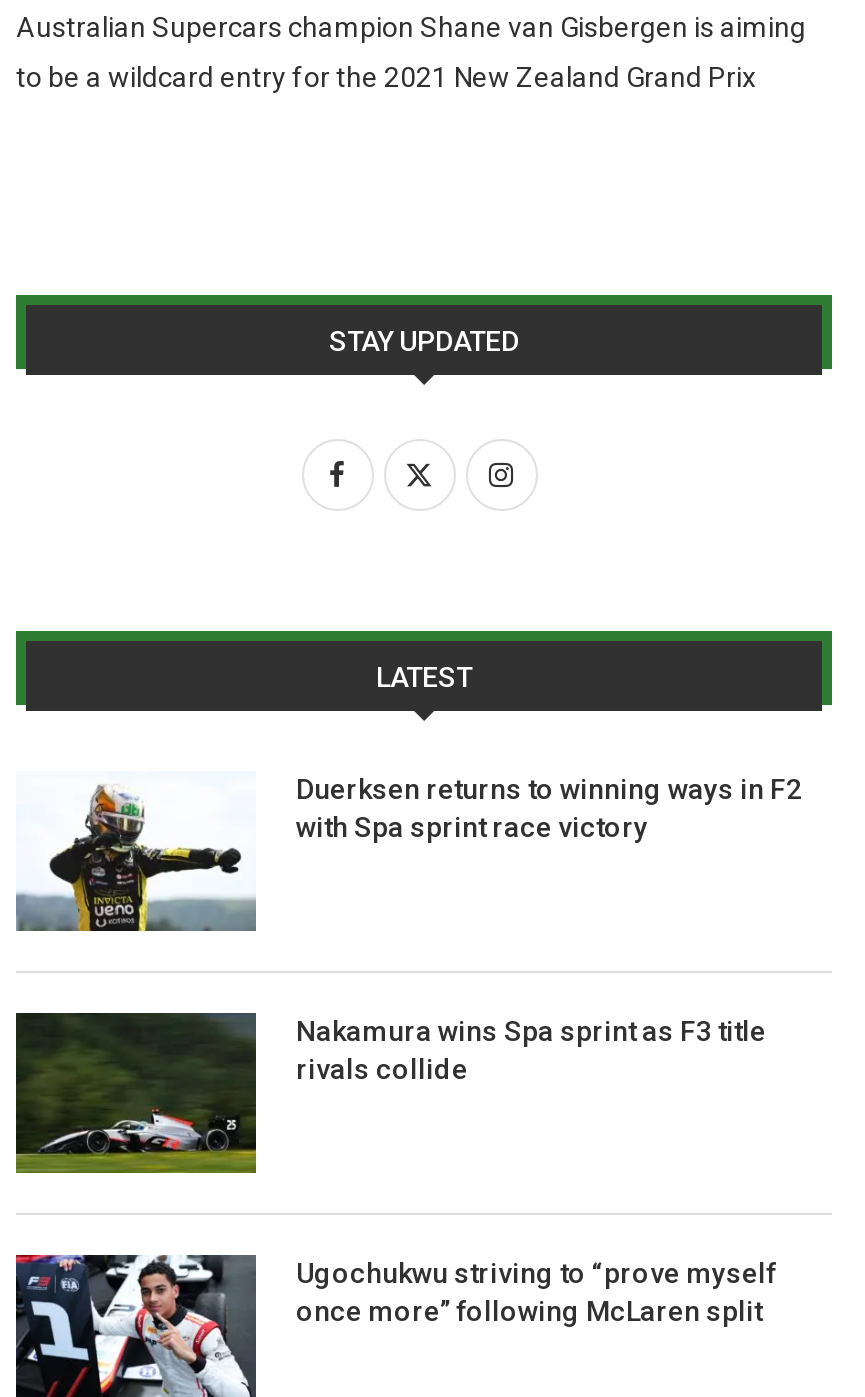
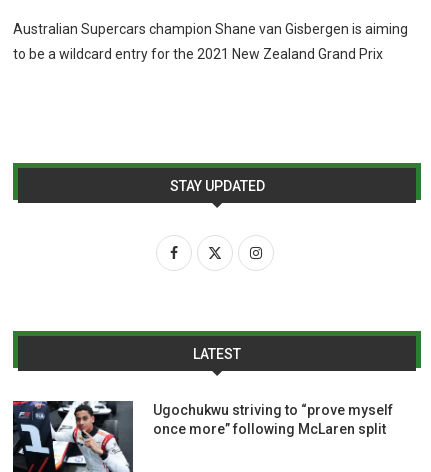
[16,773,802,933] [image] | Duerksen returns to winning ways in F2 | with Spa sprint race victory -> none
[14,1011,766,1195] [image] | Nakamura wins Spa sprint as F3 title | rivals collide -> none

